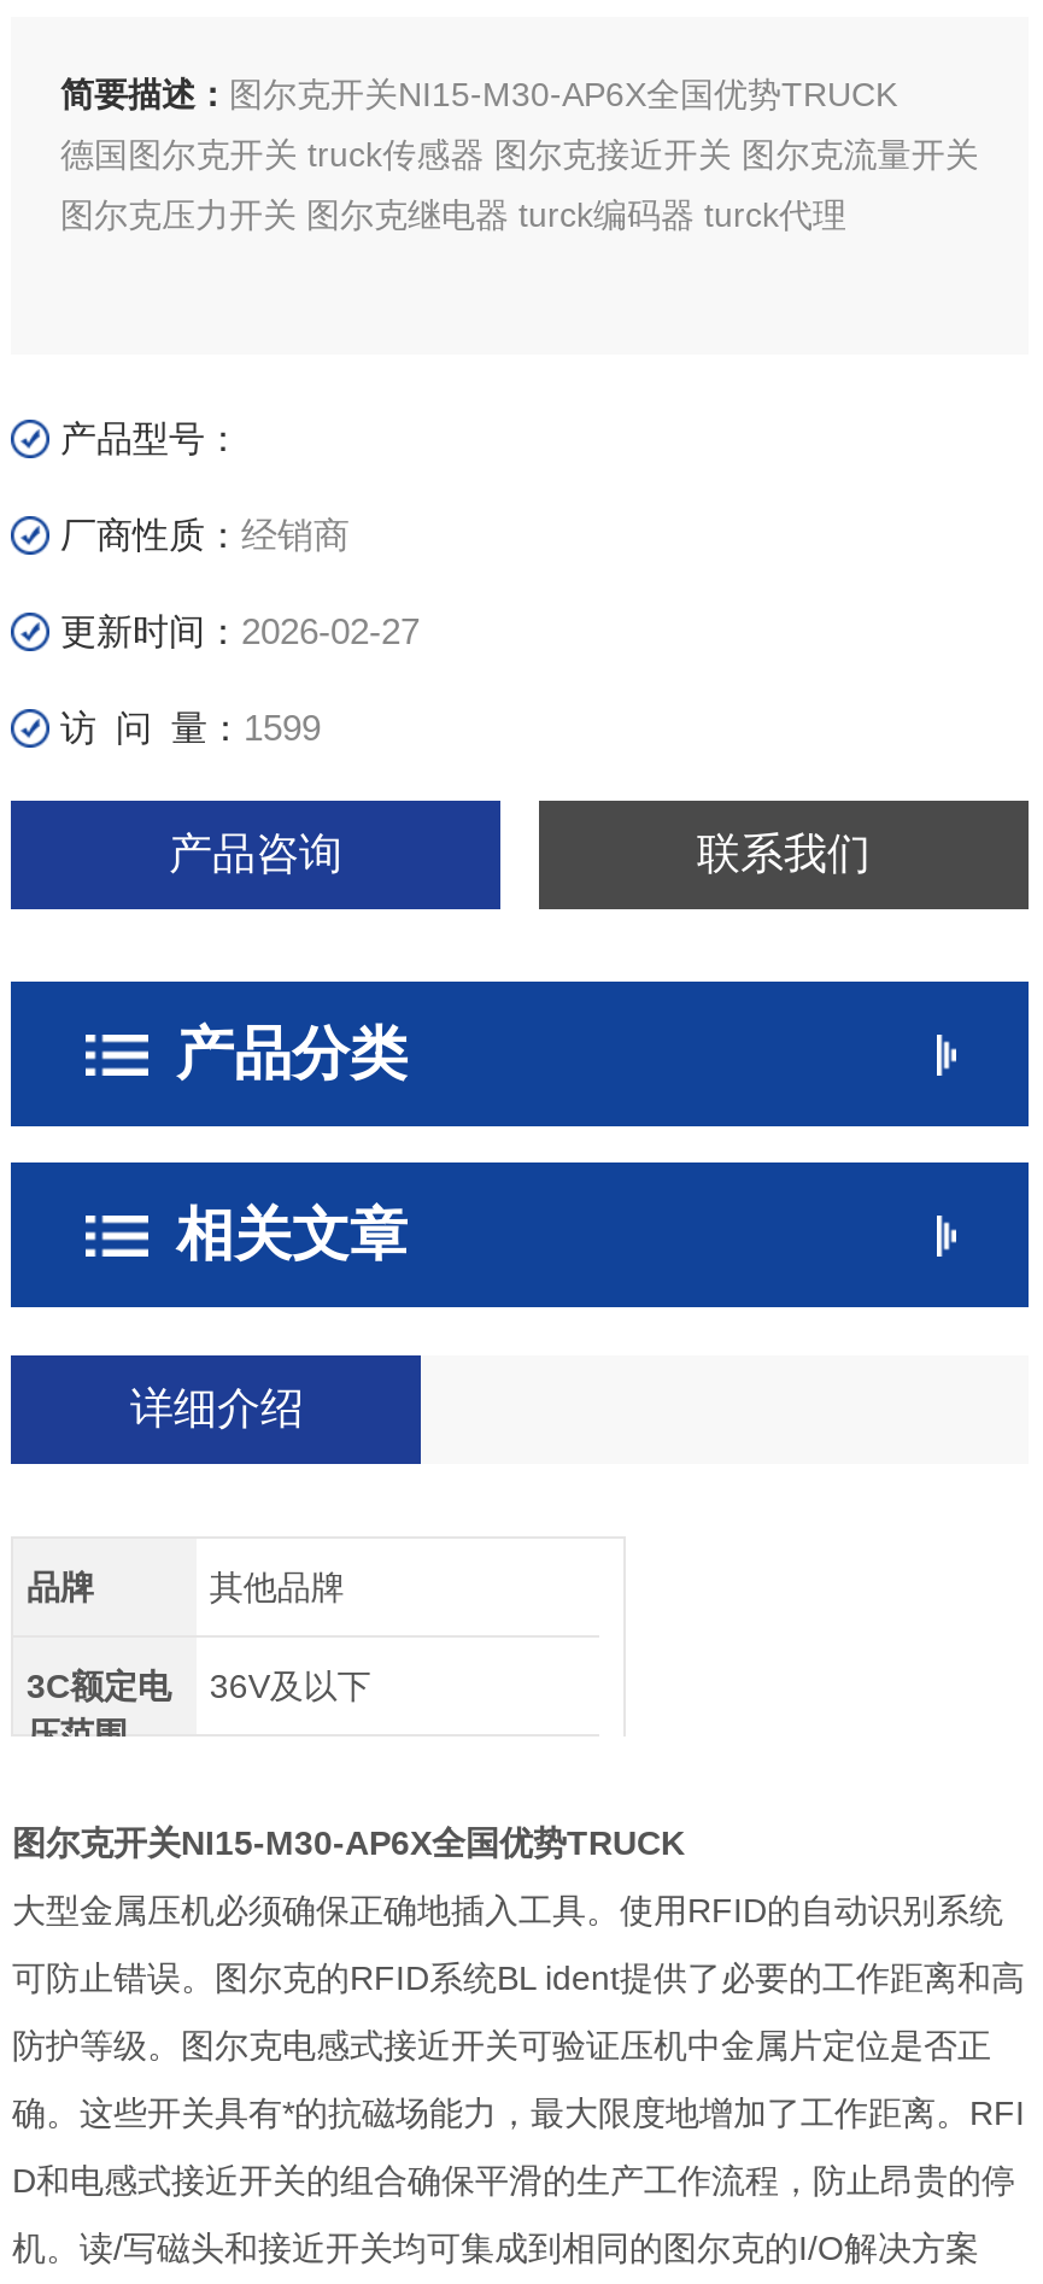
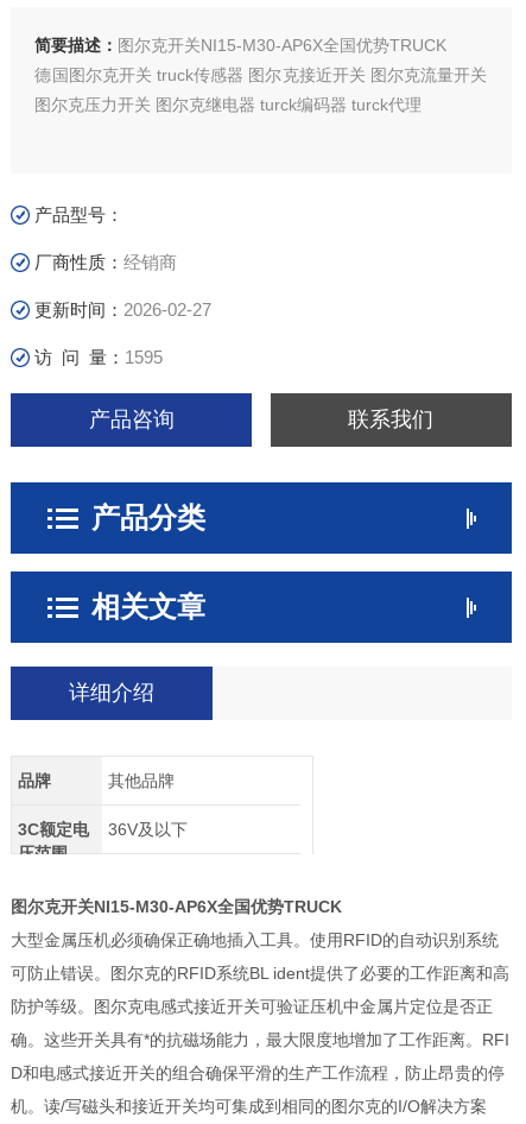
[60,707,320,748] 访 问 量：1599 -> [35,347,163,367] 访 问 量：1595

